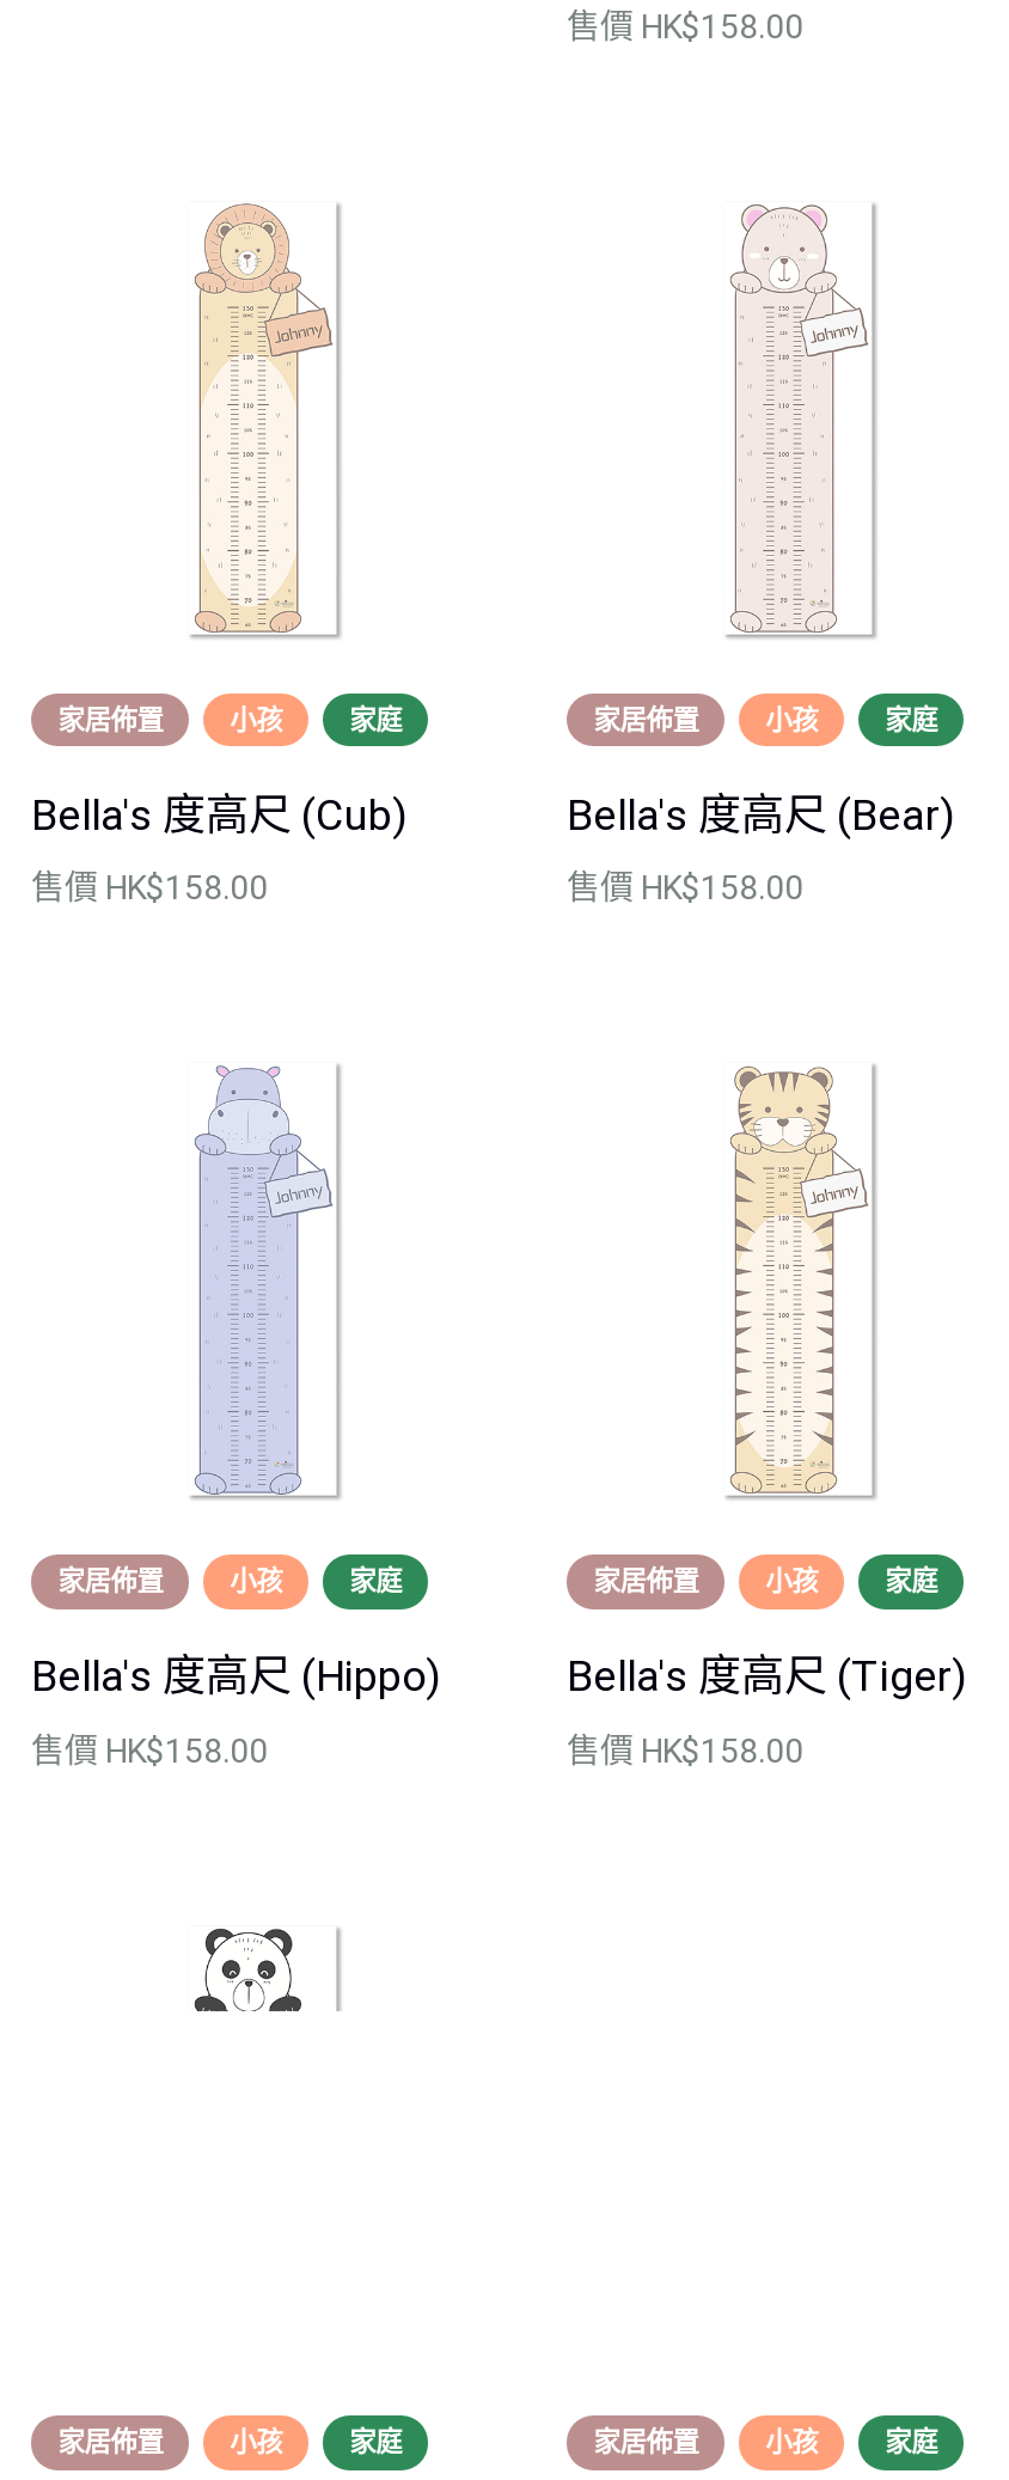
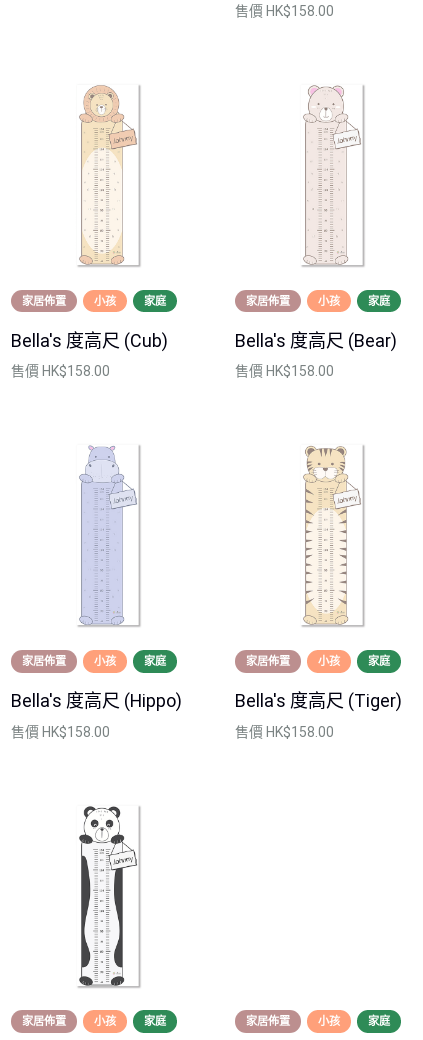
none -> [78,841,141,989] [image]

